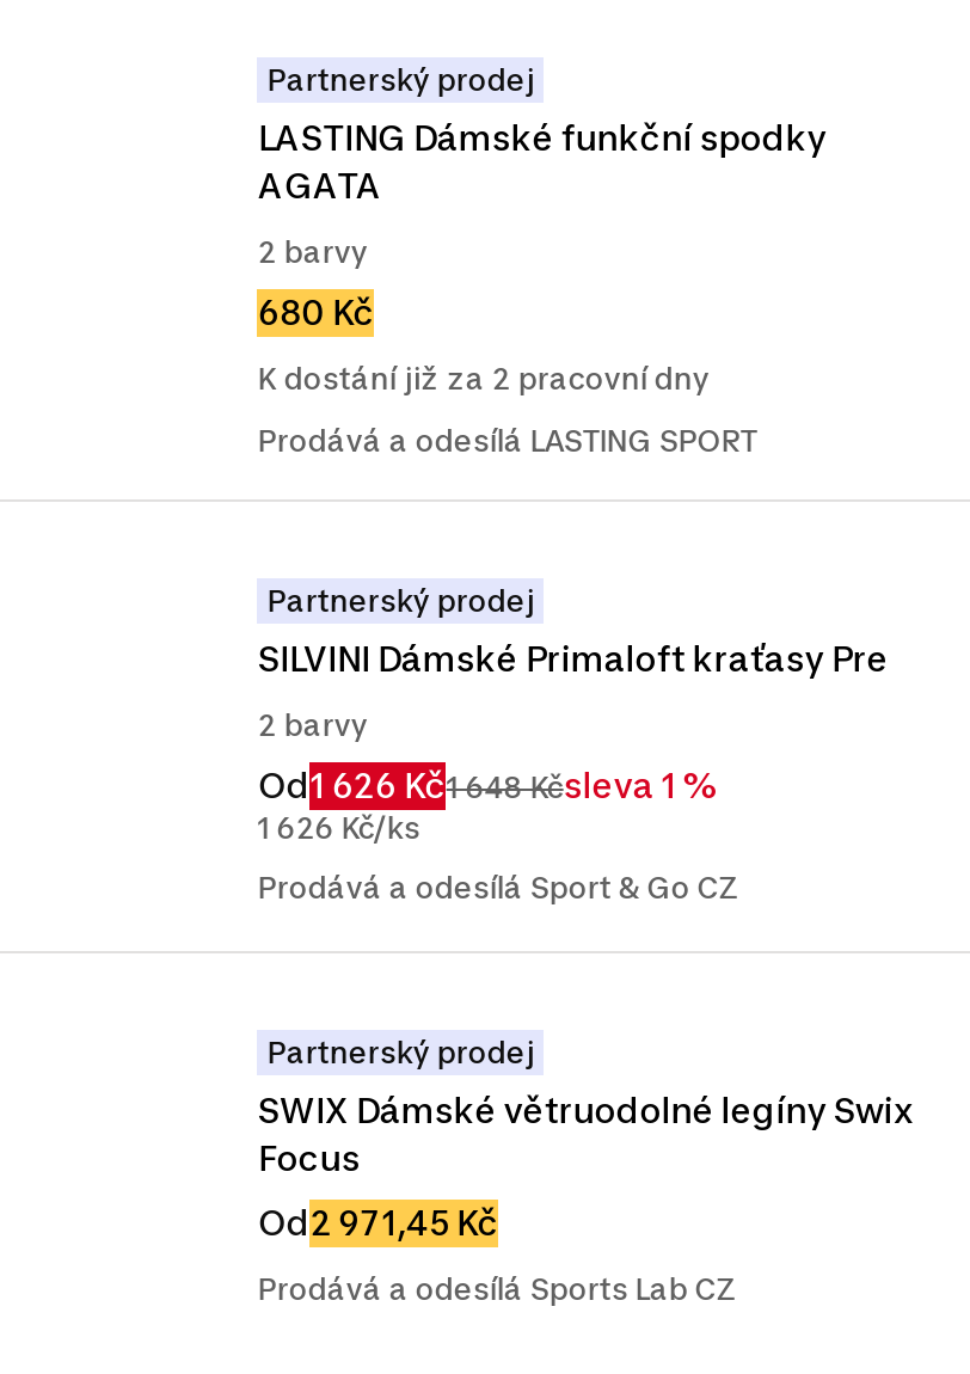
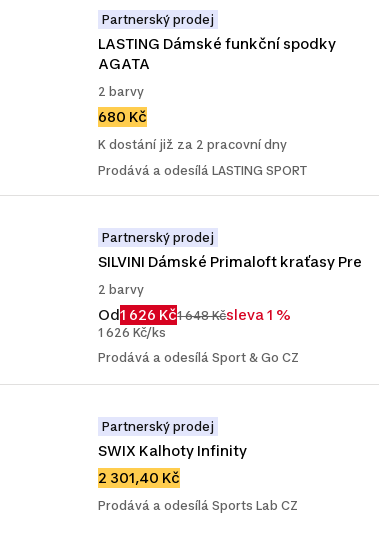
[258,1090,915,1178] SWIX Dámské větruodolné legíny Swix | Focus -> [98,442,247,459] SWIX Kalhoty Infinity
[258,1202,499,1243] Od2 971,45 Kč -> [98,469,180,486] 2 301,40 Kč

